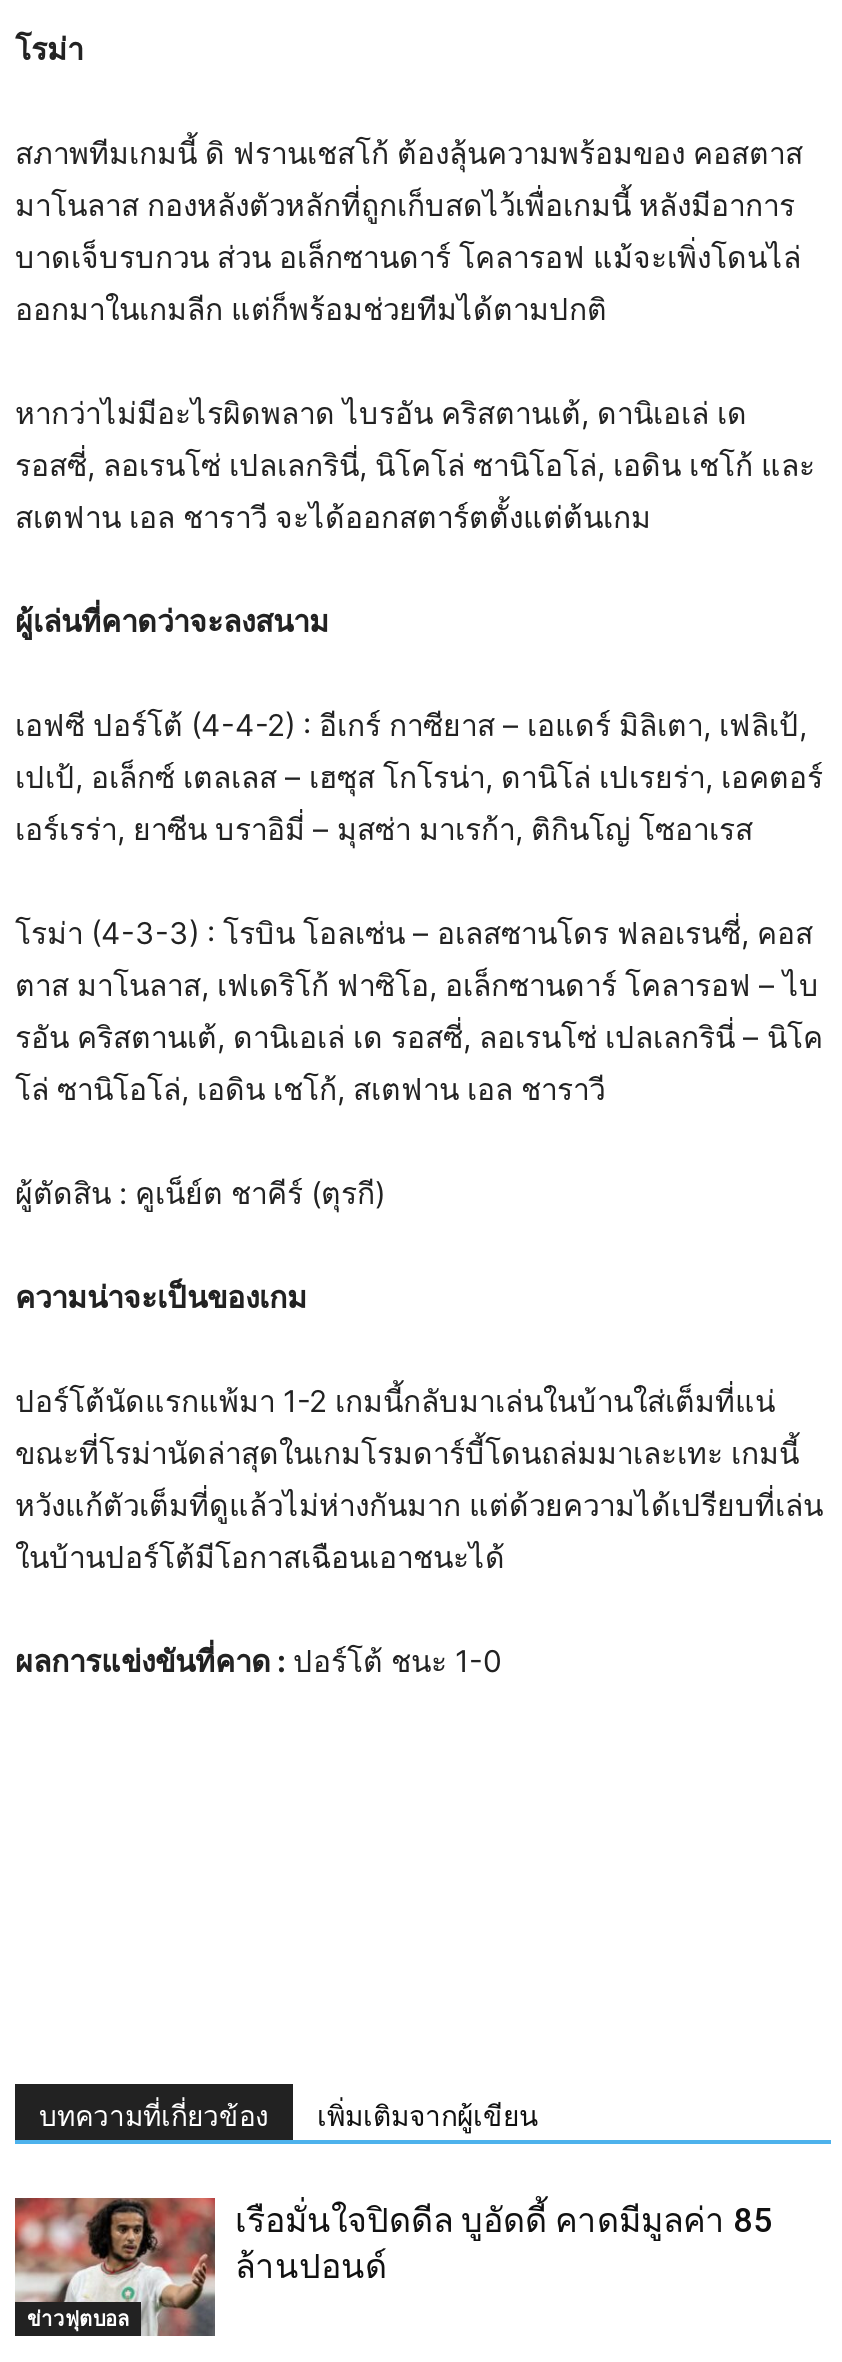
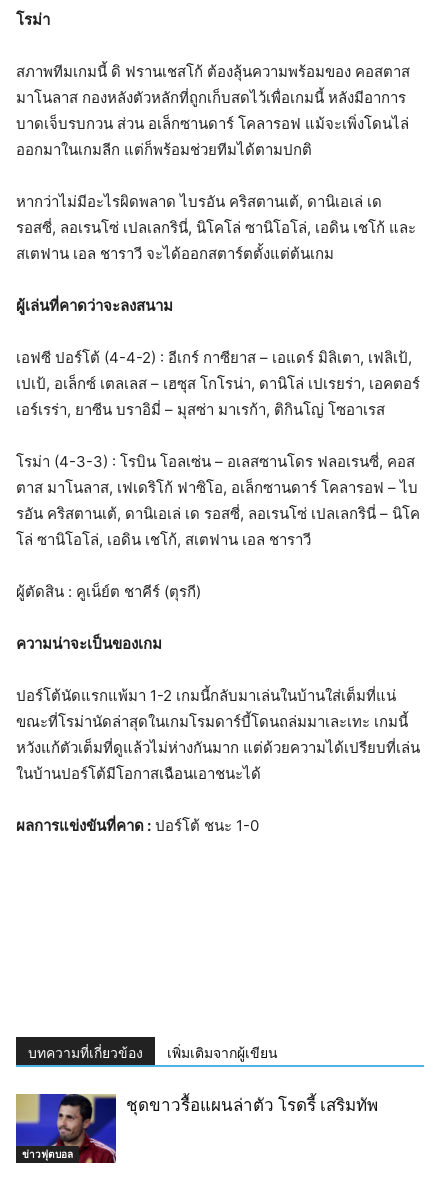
[13,2196,773,2336] [image] | เรือมั่นใจปิดดีล บูอัดดี้ คาดมีมูลค่า 85 | ล้านปอนด์ -> [15,1093,378,1164] [image] | ชุดขาวรื้อแผนล่าตัว โรดรี้ เสริมทัพ

